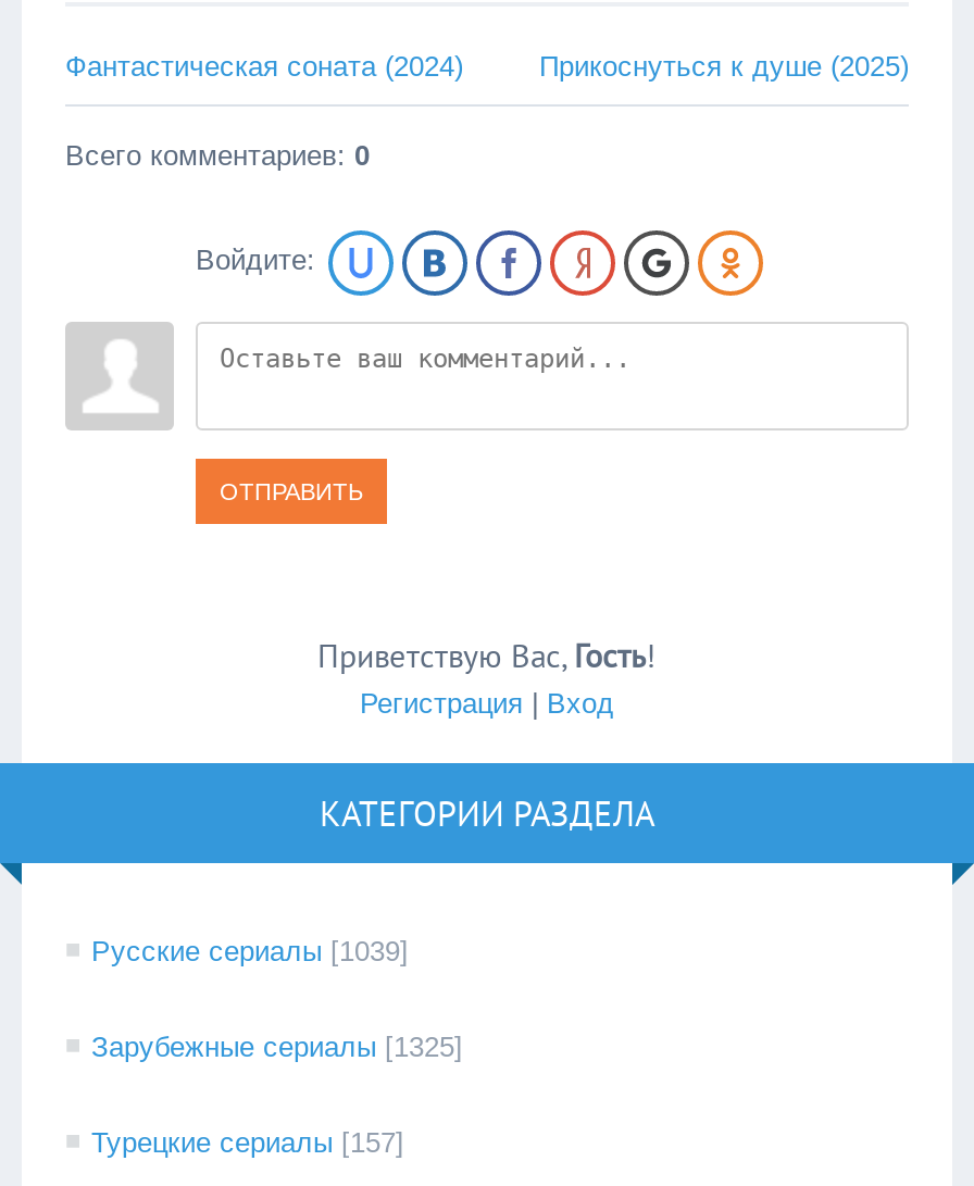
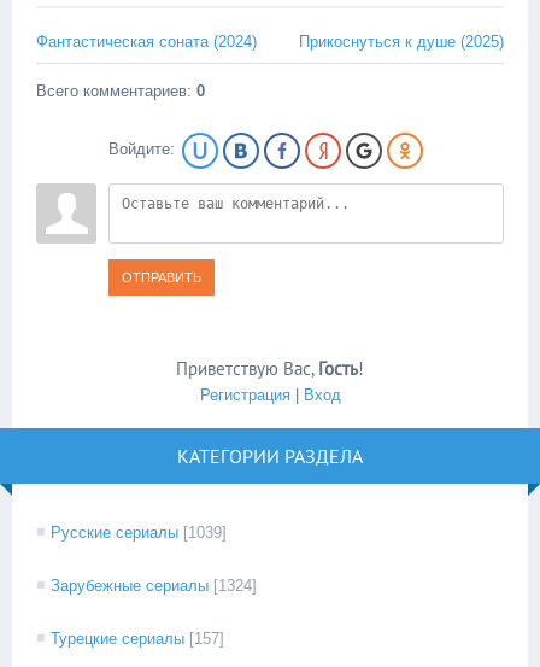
[91,1031,463,1063] Зарубежные сериалы [1325] -> [51,577,257,595] Зарубежные сериалы [1324]

